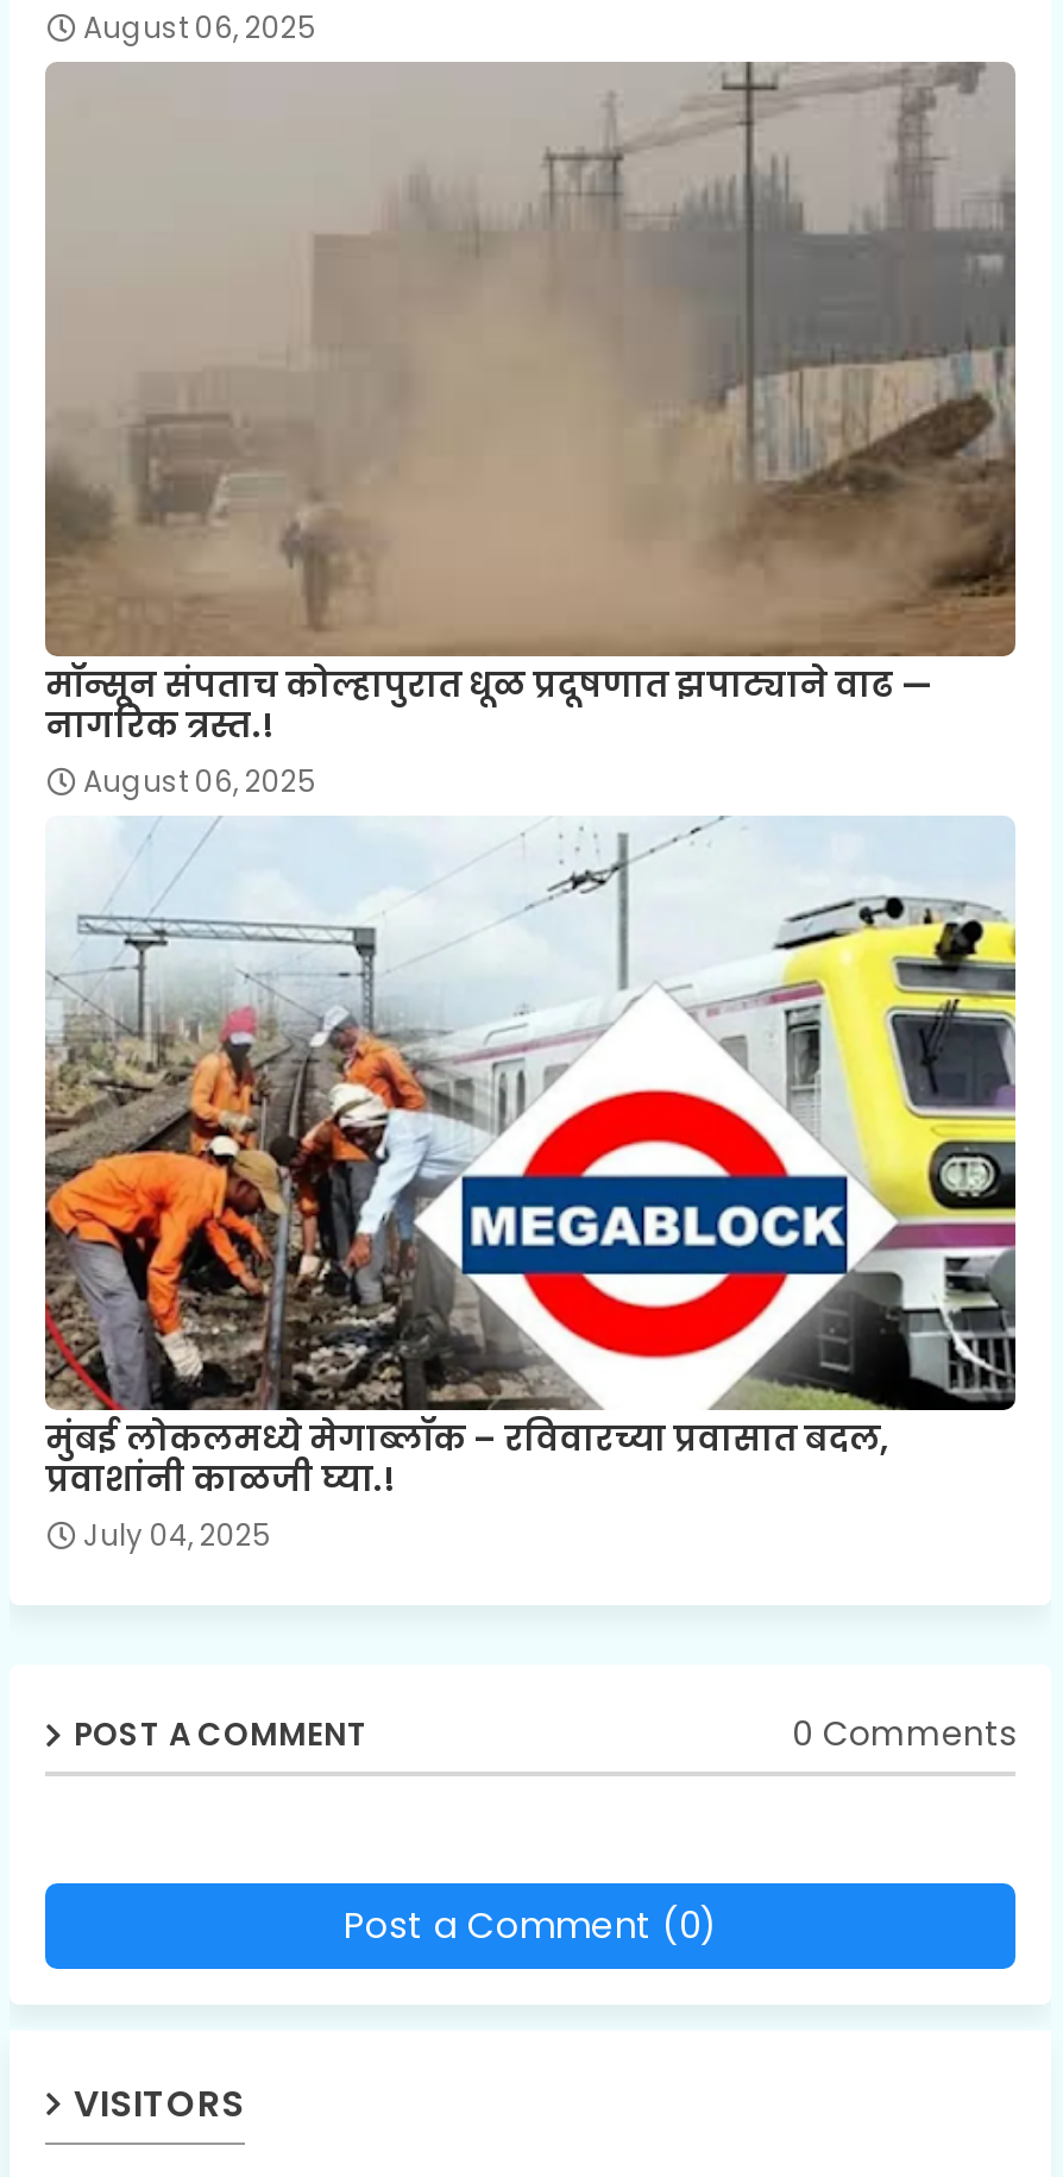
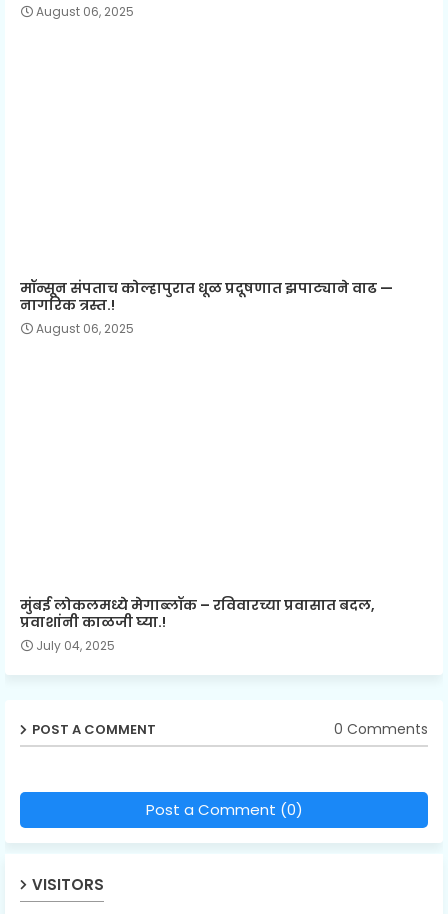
[43,59,1018,659] [image] -> none
[43,816,1018,1412] [image] -> none

